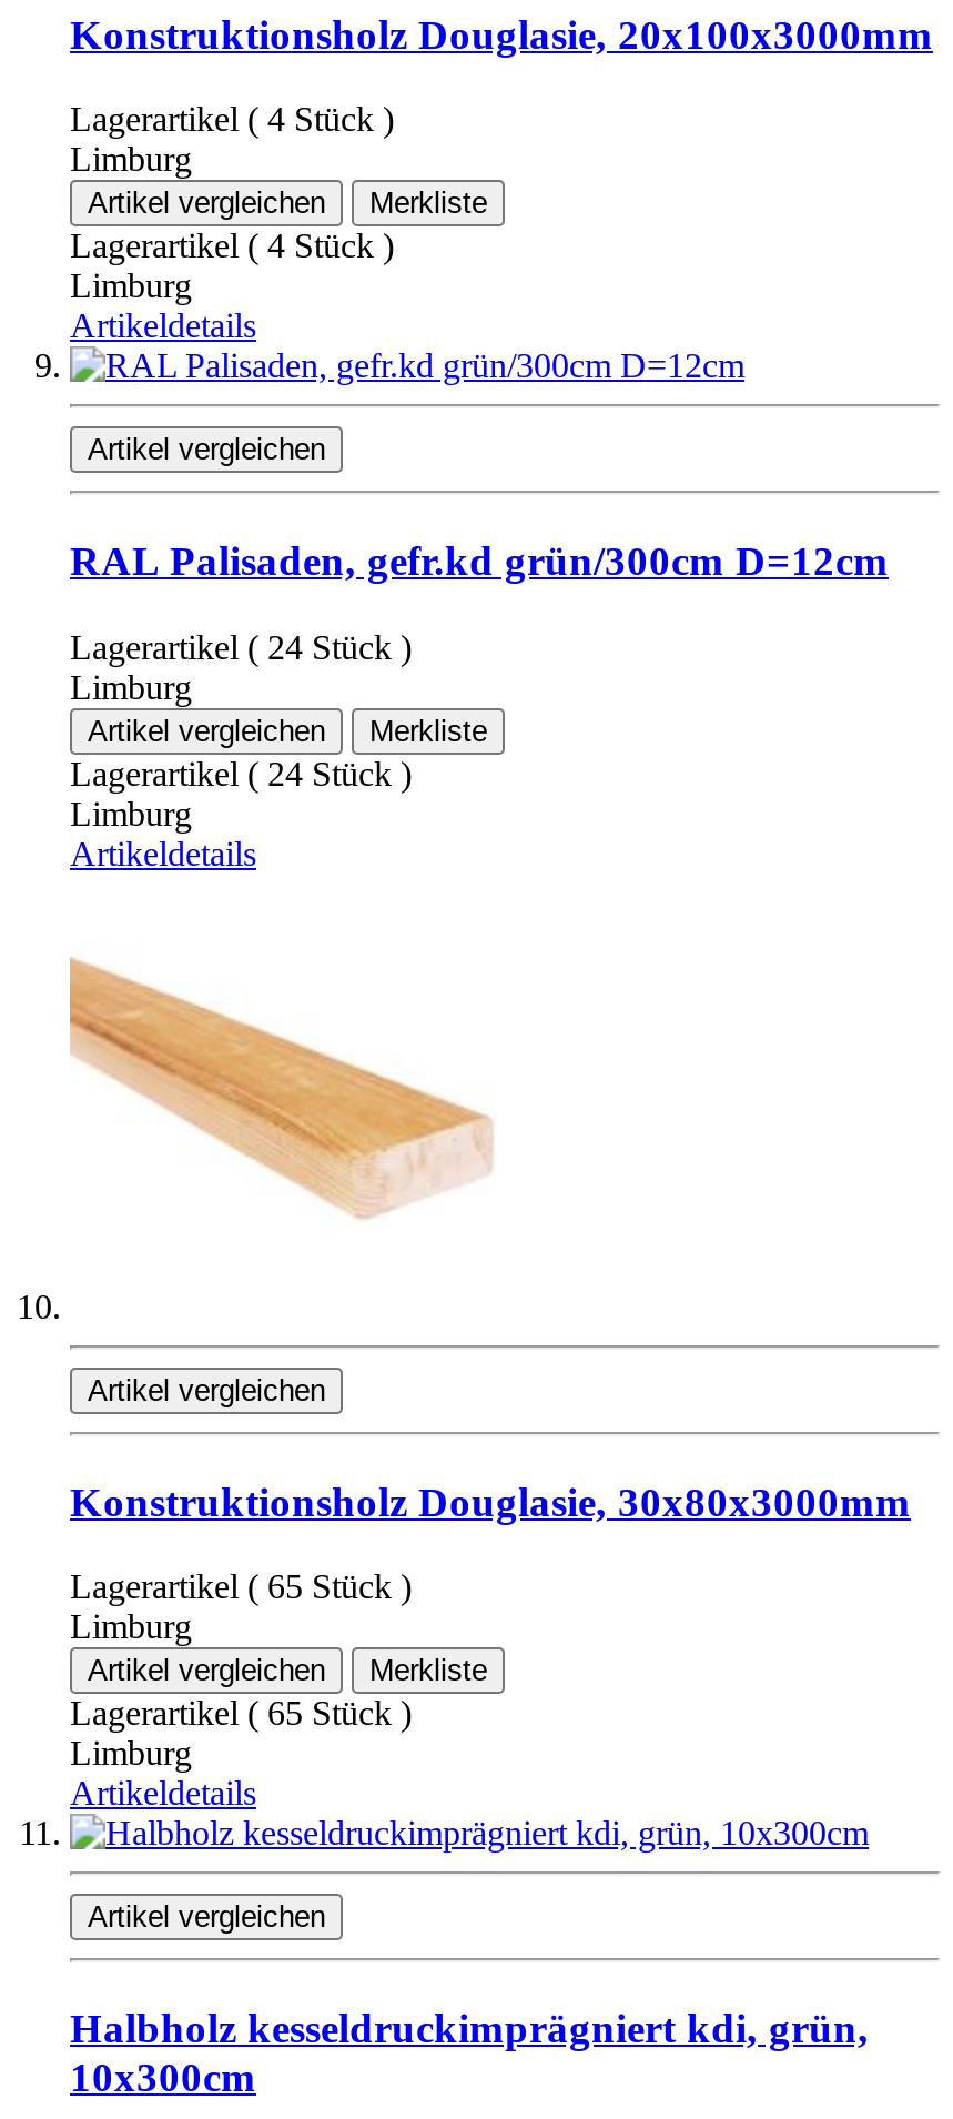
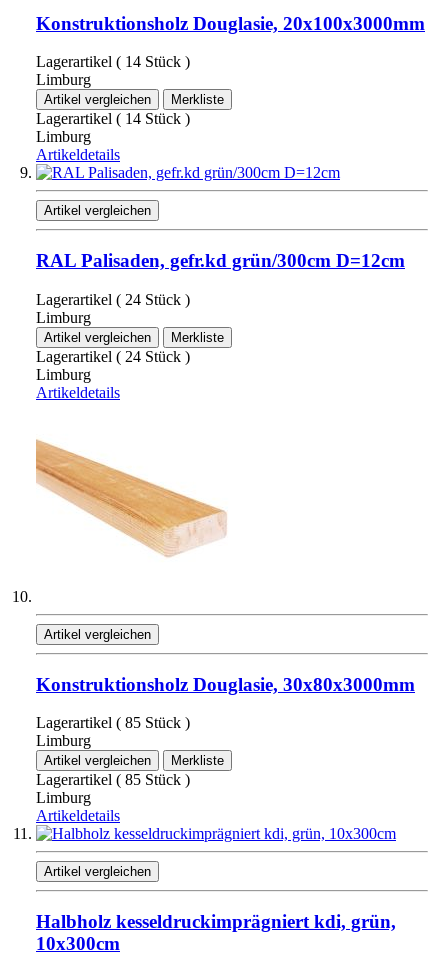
[70,101,394,139] Lagerartikel ( 4 Stück ) -> [36,53,190,70] Lagerartikel ( 14 Stück )
[70,227,394,265] Lagerartikel ( 4 Stück ) -> [36,110,190,127] Lagerartikel ( 14 Stück )
[70,1568,412,1606] Lagerartikel ( 65 Stück ) -> [36,714,190,731] Lagerartikel ( 85 Stück )
[70,1694,412,1732] Lagerartikel ( 65 Stück ) -> [36,771,190,788] Lagerartikel ( 85 Stück )

